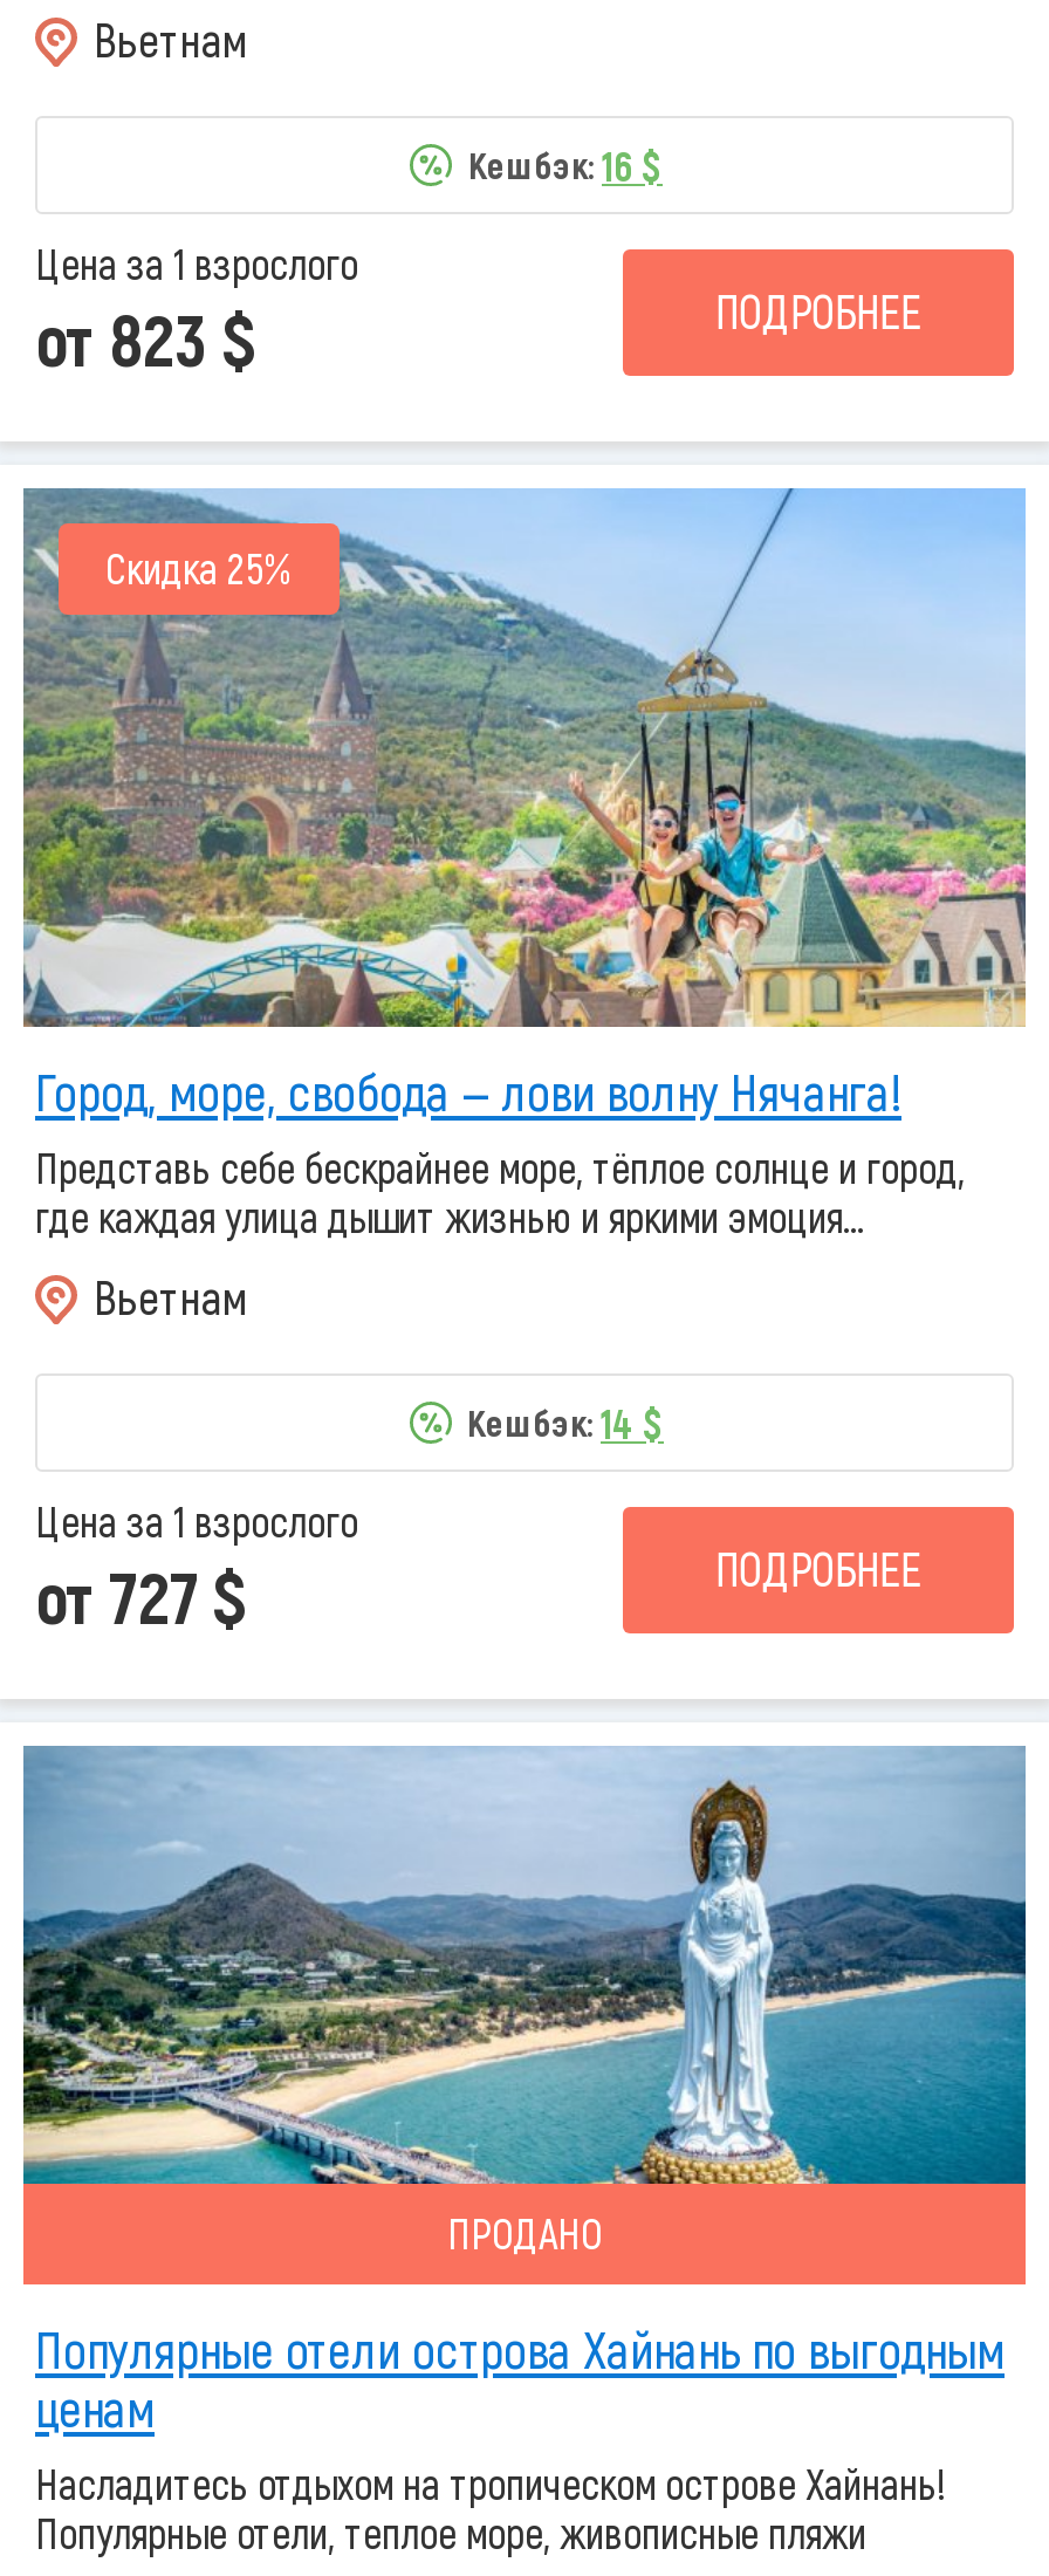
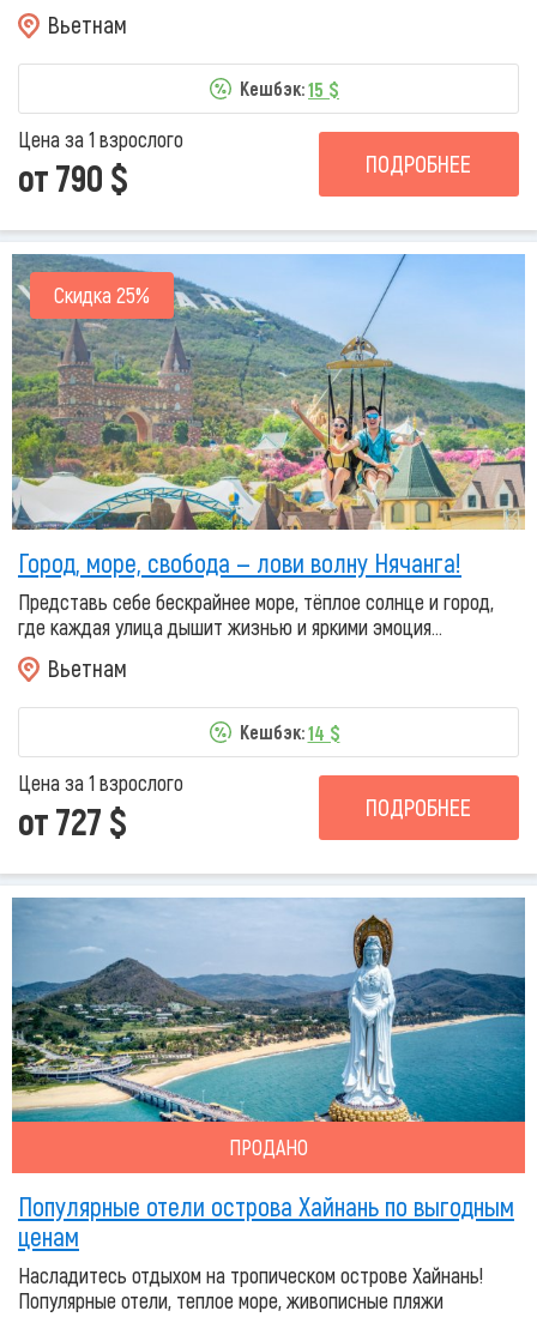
[468,141,663,187] Кешбэк: 16 $ -> [240,76,339,100] Кешбэк: 15 $
[35,294,258,381] от 823 $ -> [18,155,128,199] от 790 $

